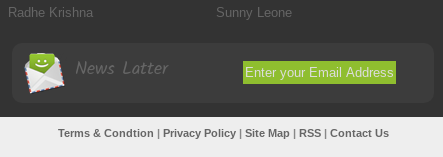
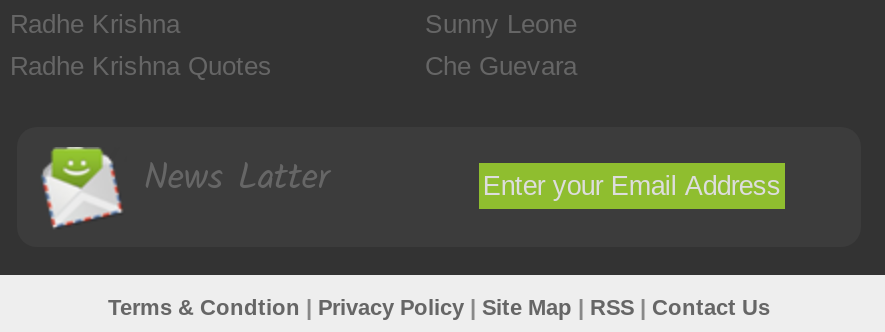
none -> [10,51,577,81] Radhe Krishna Quotes | Che Guevara

